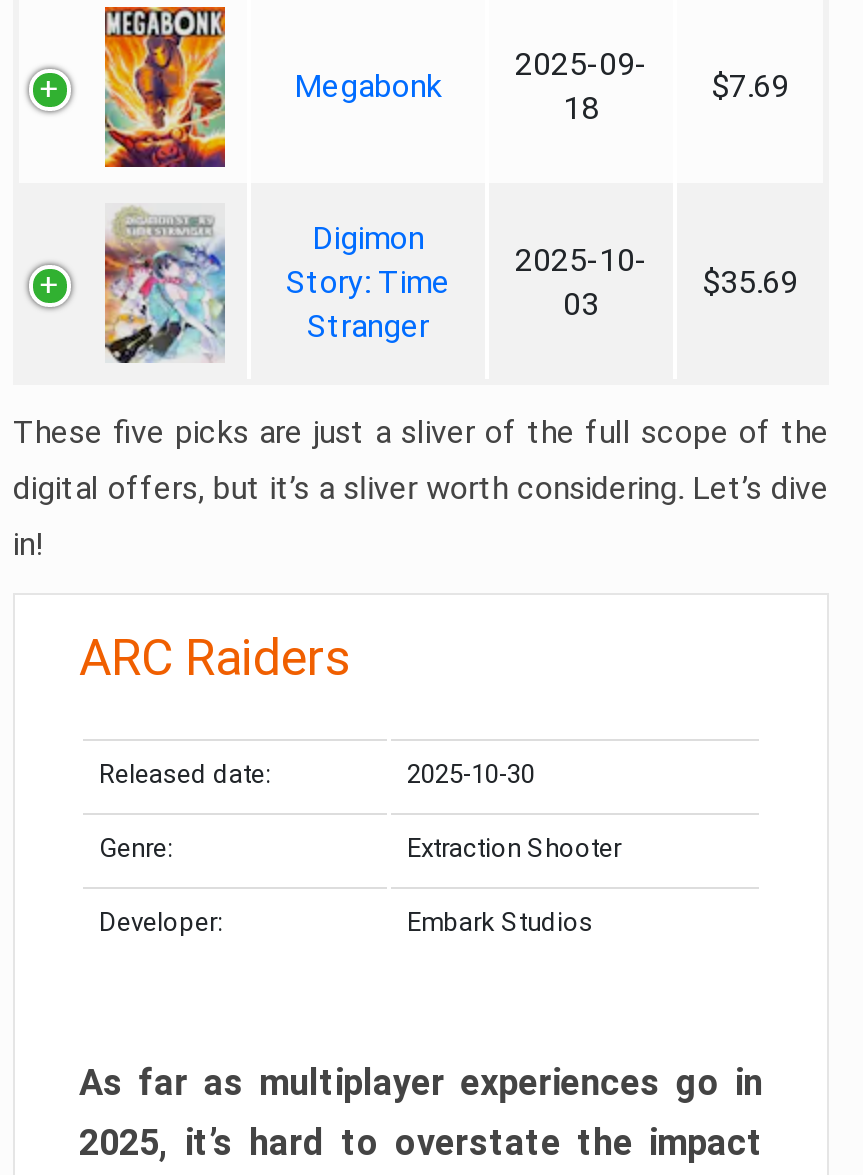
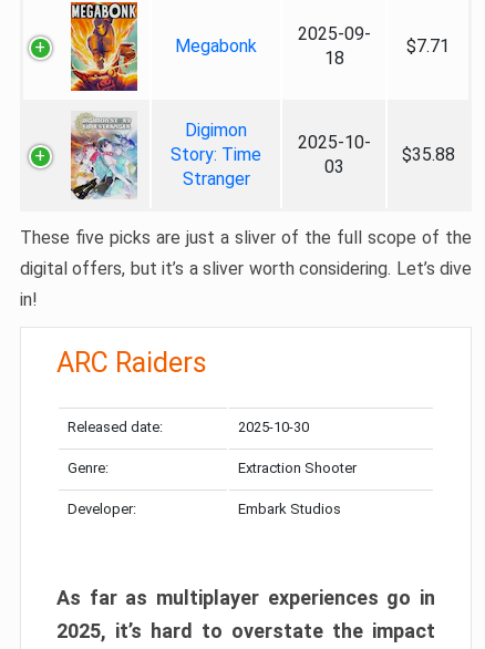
[711,67,789,105] $7.69 -> [406,35,450,56] $7.71
[702,263,798,301] $35.69 -> [401,144,455,165] $35.88

